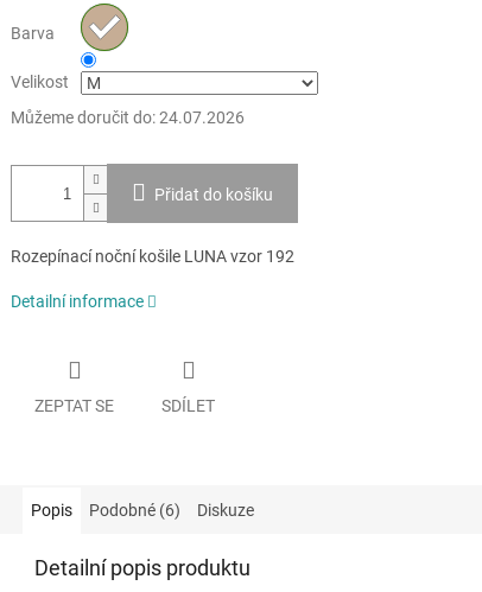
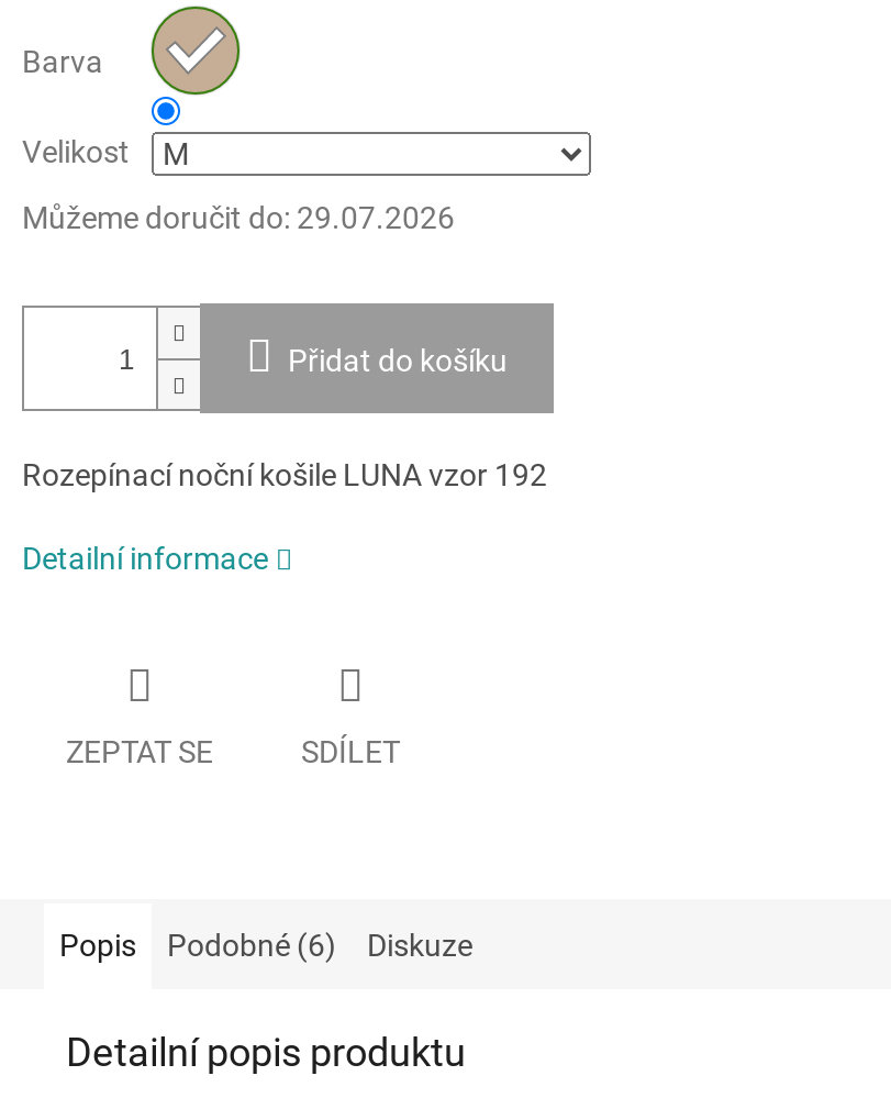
[11,108,245,127] Můžeme doručit do: 24.07.2026 -> [22,201,455,236] Můžeme doručit do: 29.07.2026

